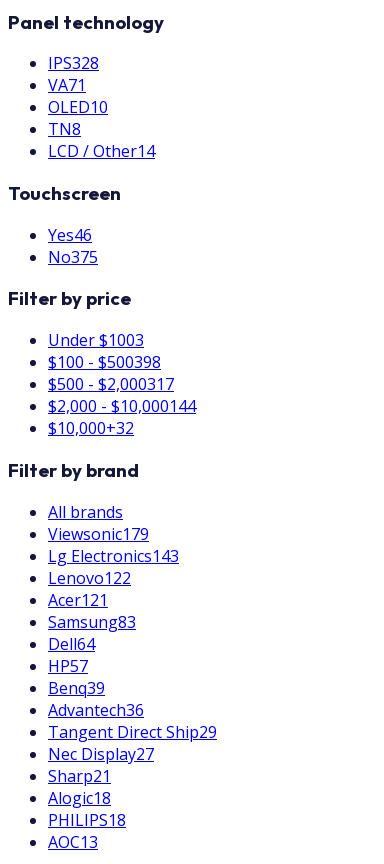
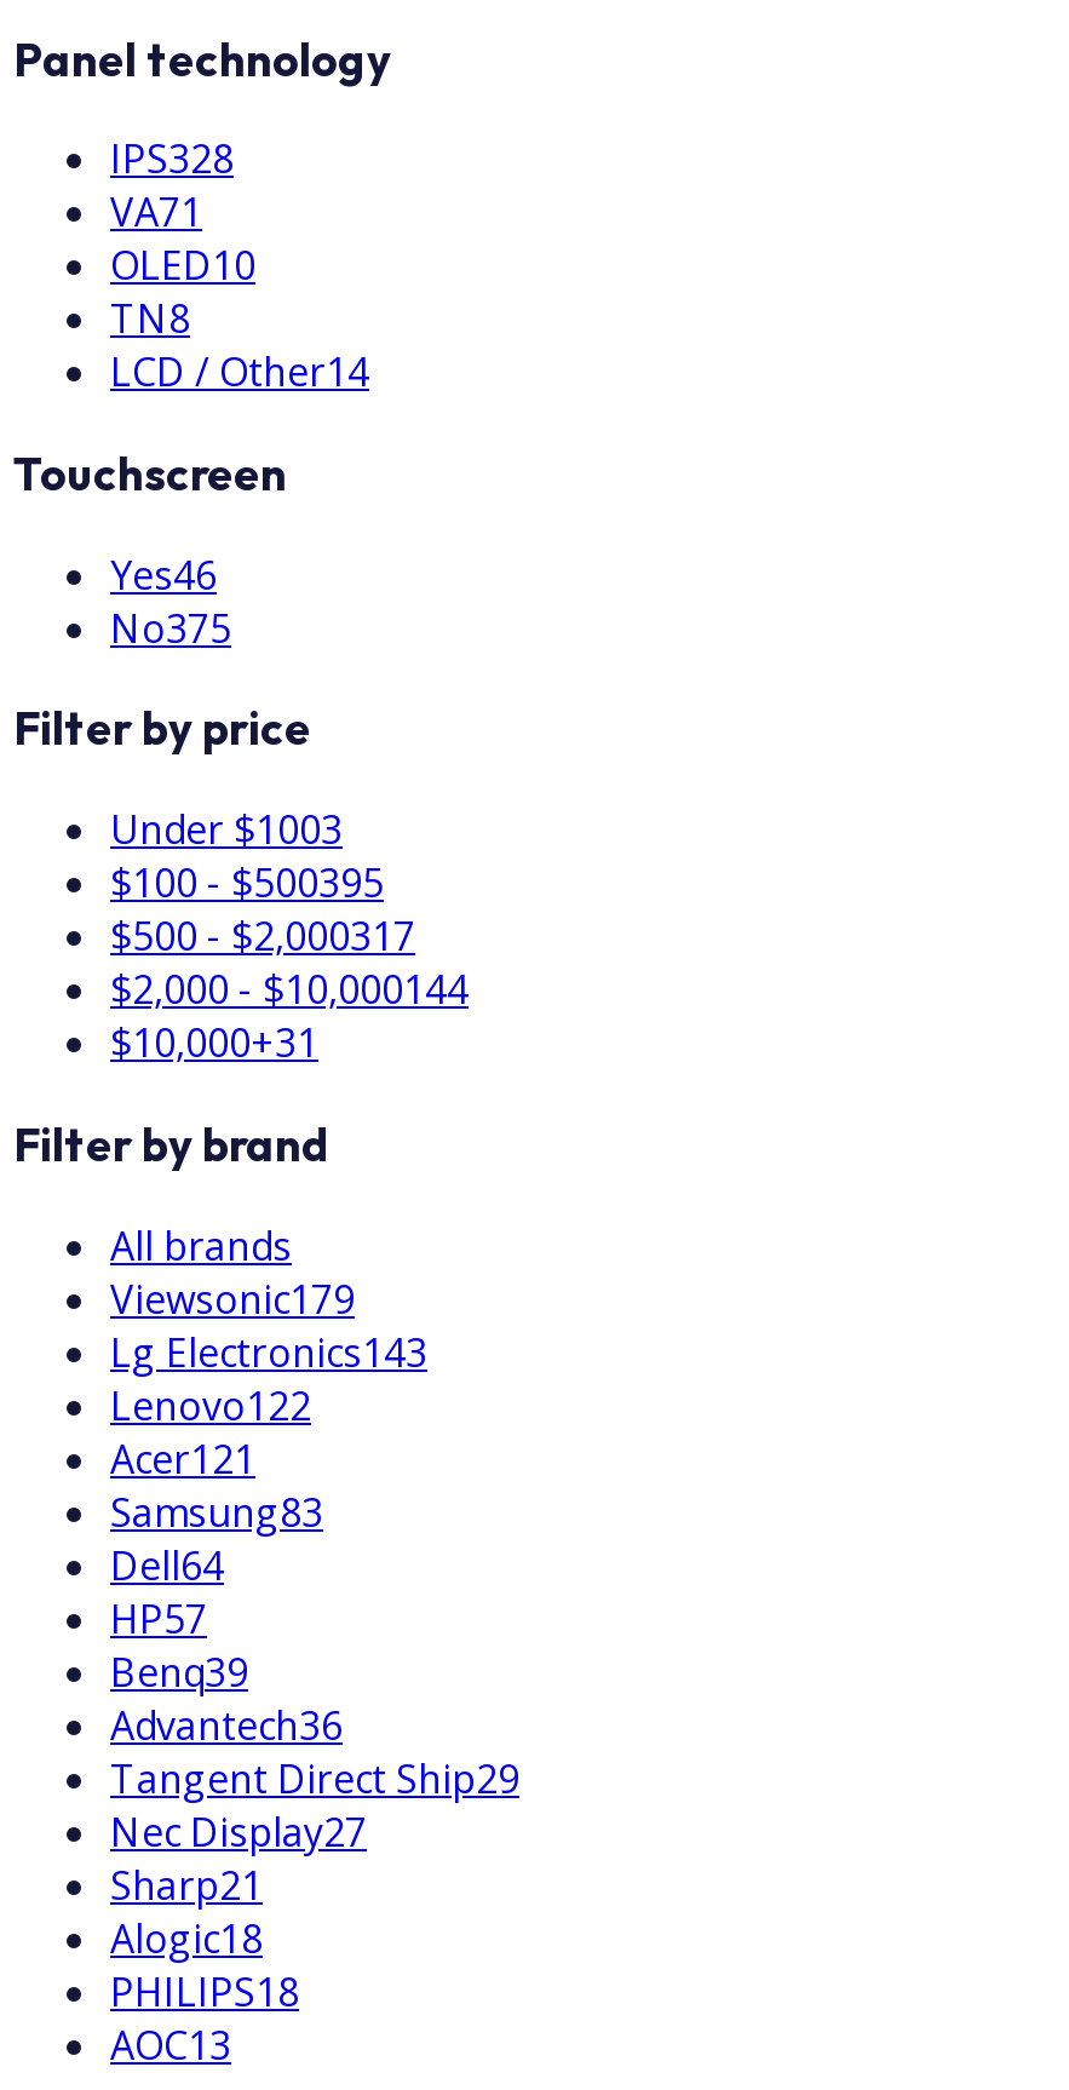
[48,351,161,373] $100 - $500398 -> [110,857,384,910] $100 - $500395
[48,417,134,439] $10,000+32 -> [110,1016,318,1070] $10,000+31

